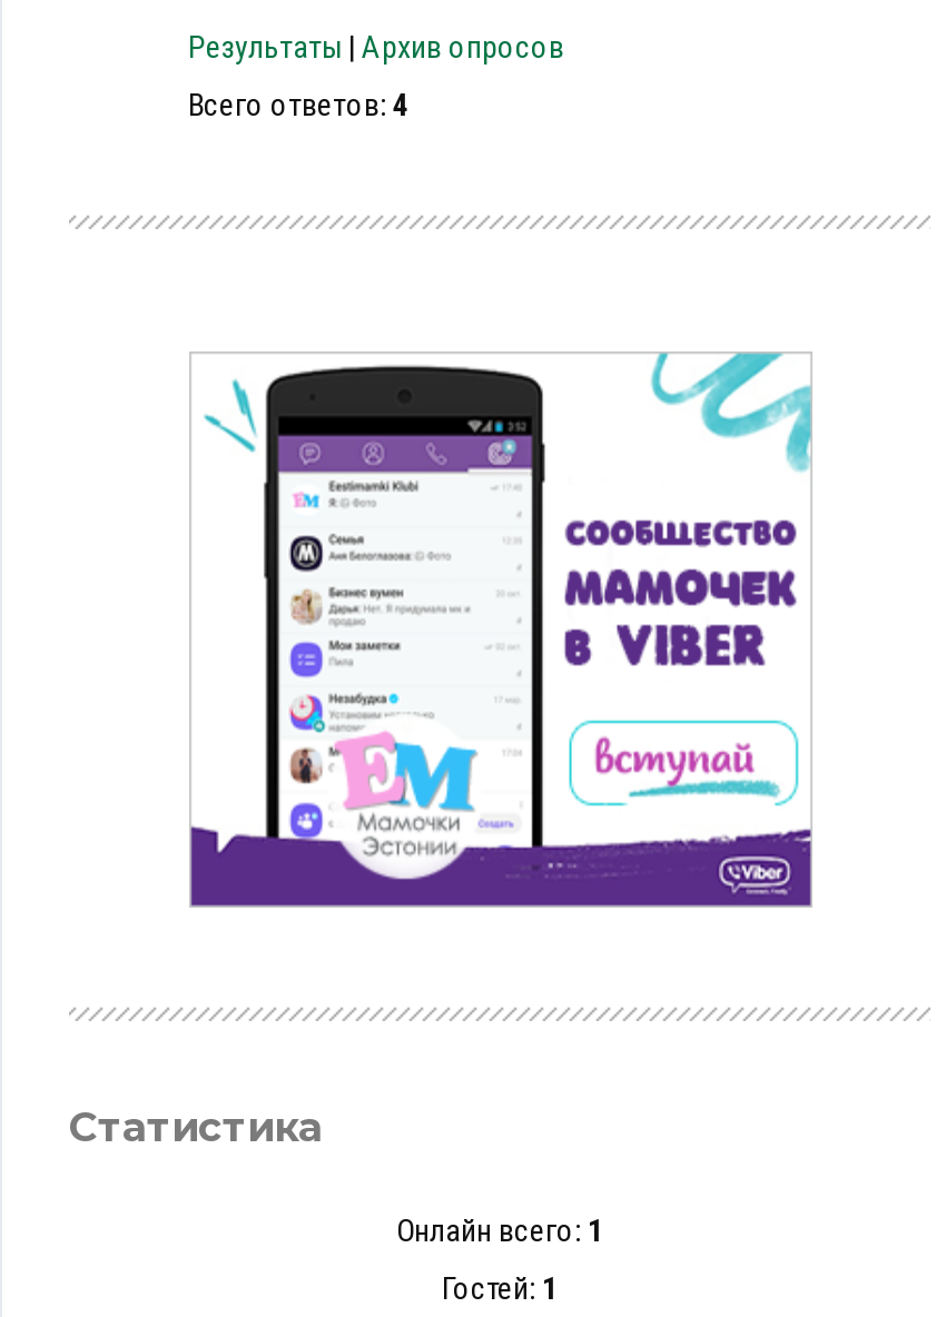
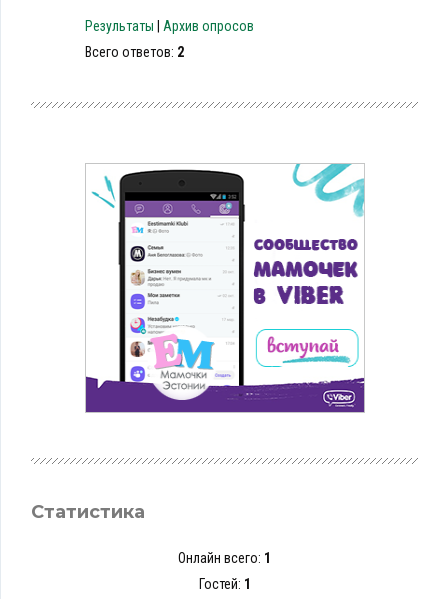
[188,87,408,123] Всего ответов: 4 -> [84,44,183,60] Всего ответов: 2

